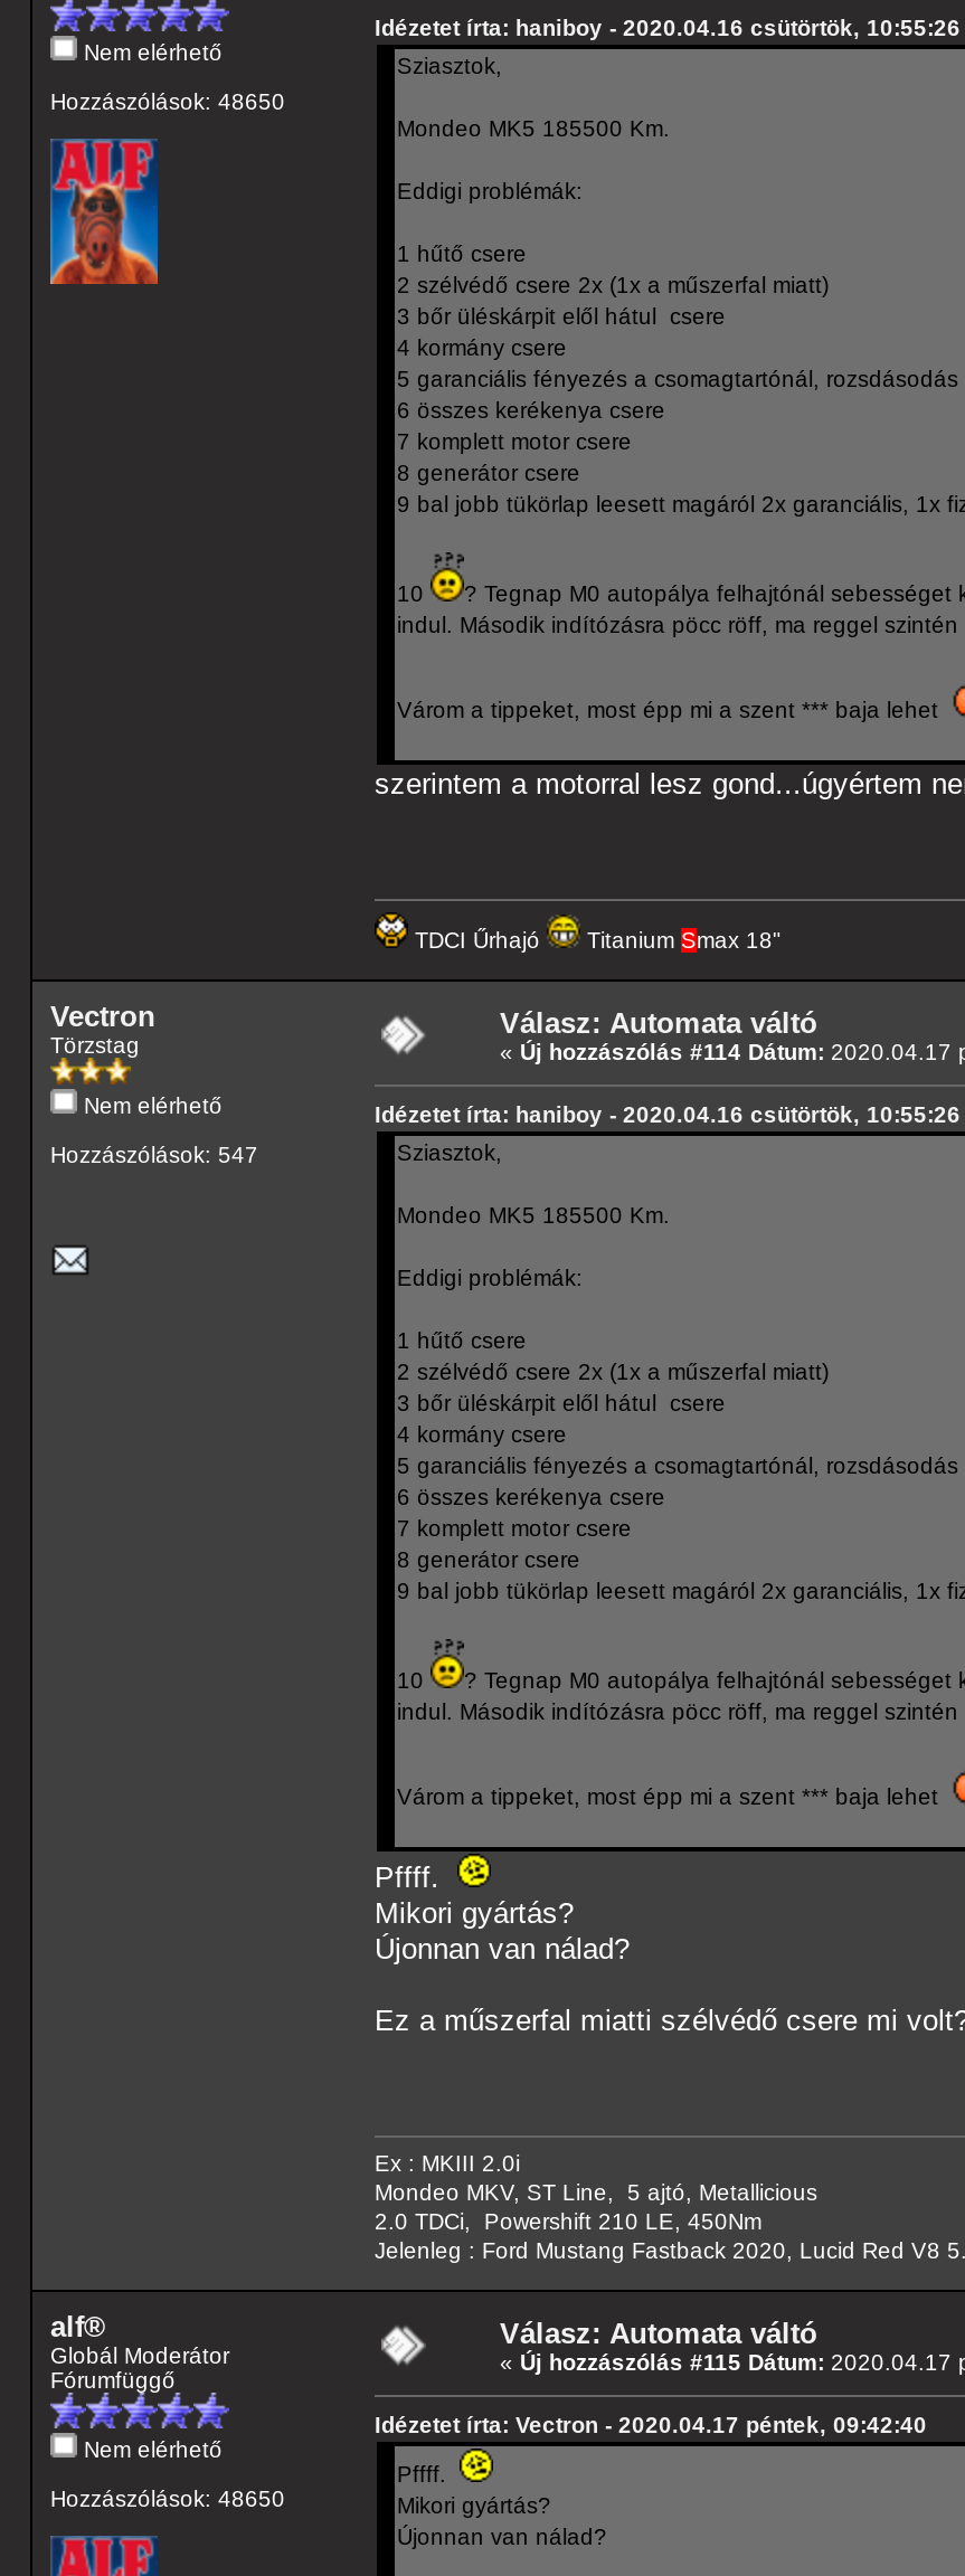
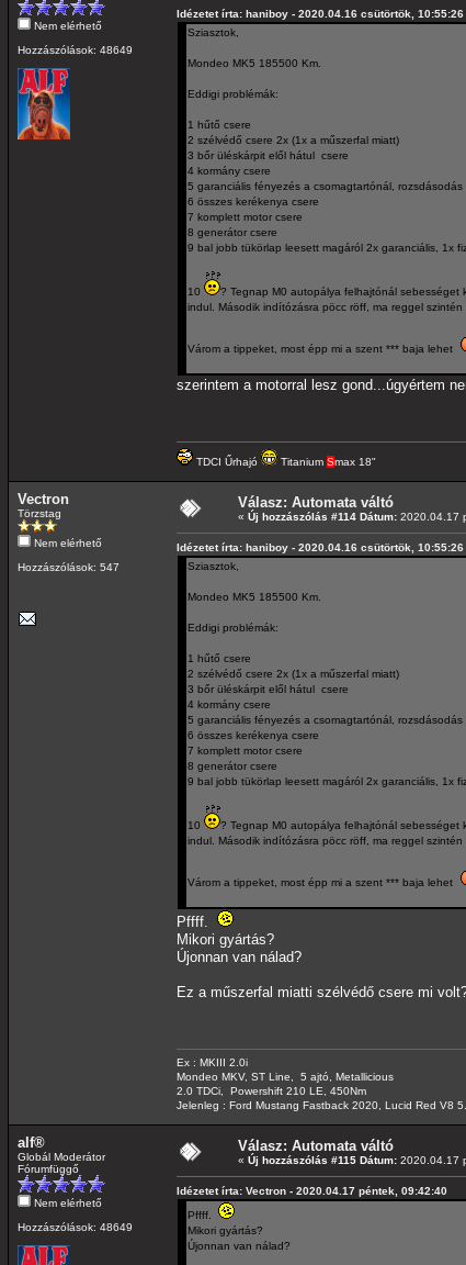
[50,89,285,114] Hozzászólások: 48650 -> [18,44,133,56] Hozzászólások: 48649
[50,2486,285,2511] Hozzászólások: 48650 -> [18,1221,133,1233] Hozzászólások: 48649

